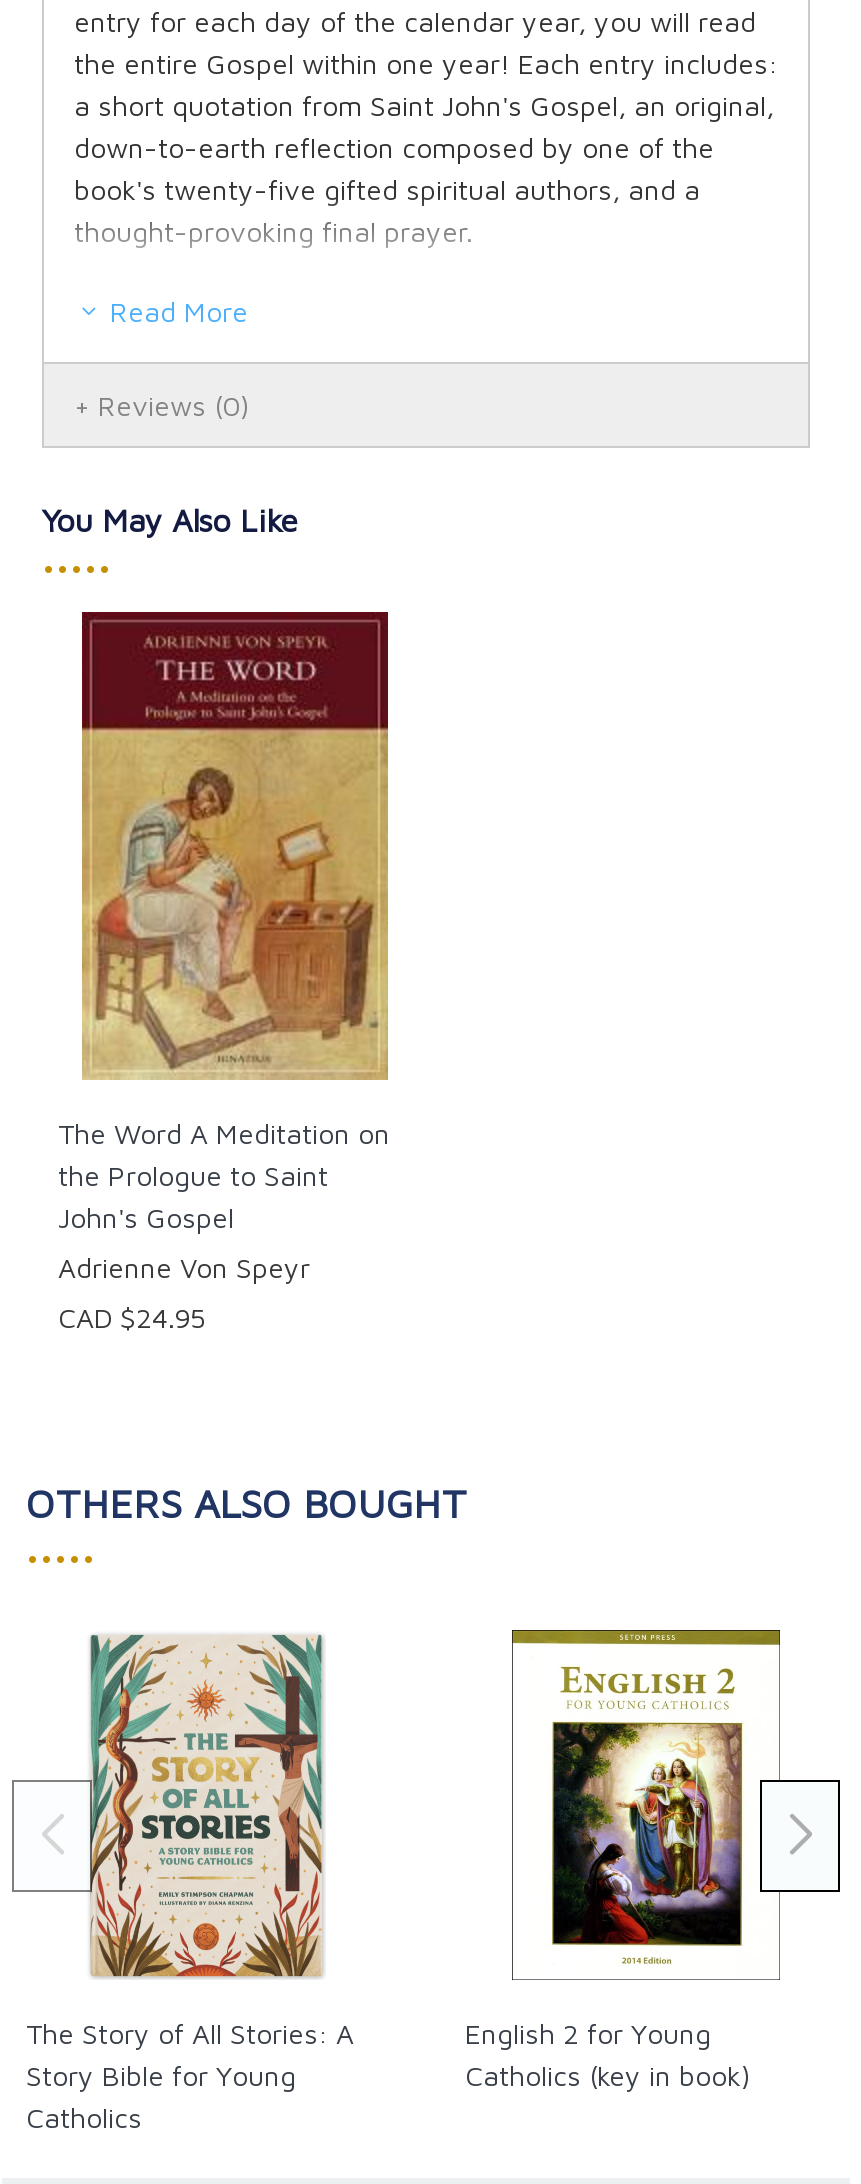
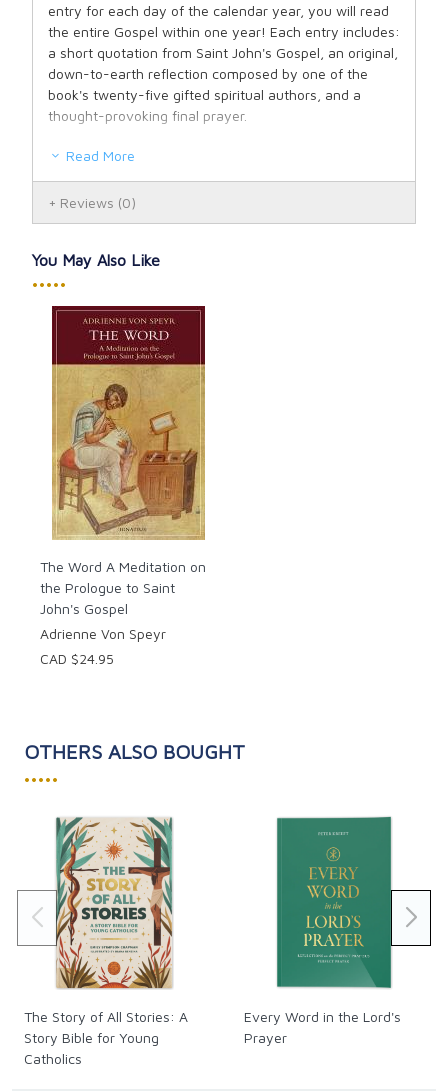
[465,1628,782,2093] [image] | English 2 for Young | Catholics (key in book) -> [243,815,401,1046] [image] | Every Word in the Lord's | Prayer

